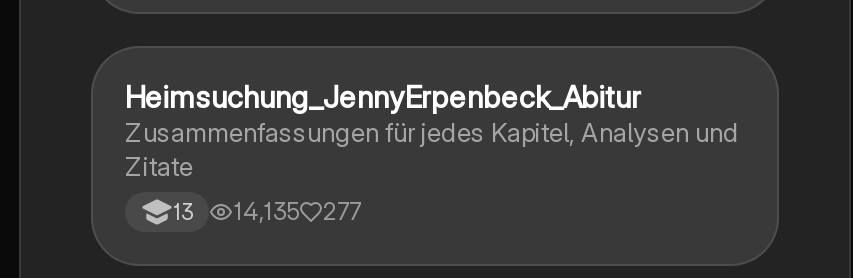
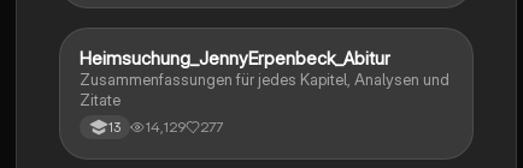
[173,195,361,225] 13 14,135 277 -> [108,117,223,135] 13 14,129 277

